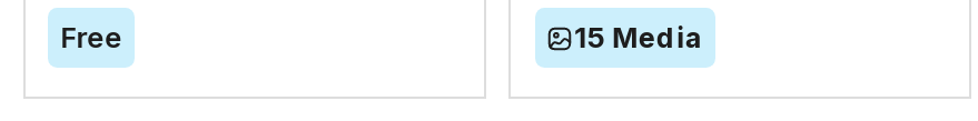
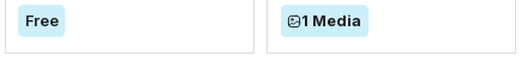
[574,22,703,55] 15 Media -> [302,12,362,30] 1 Media

